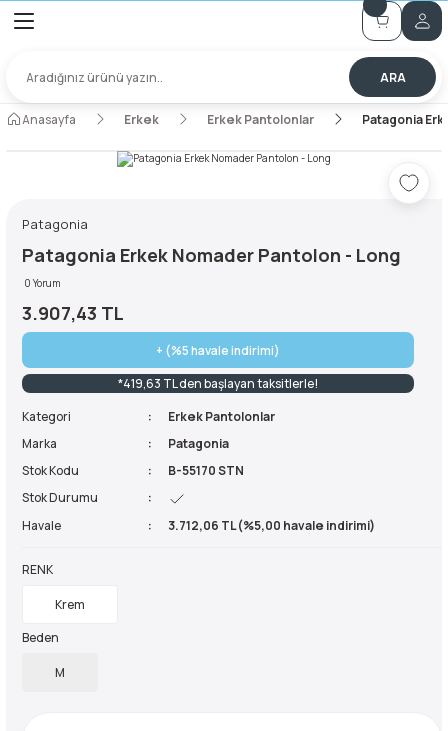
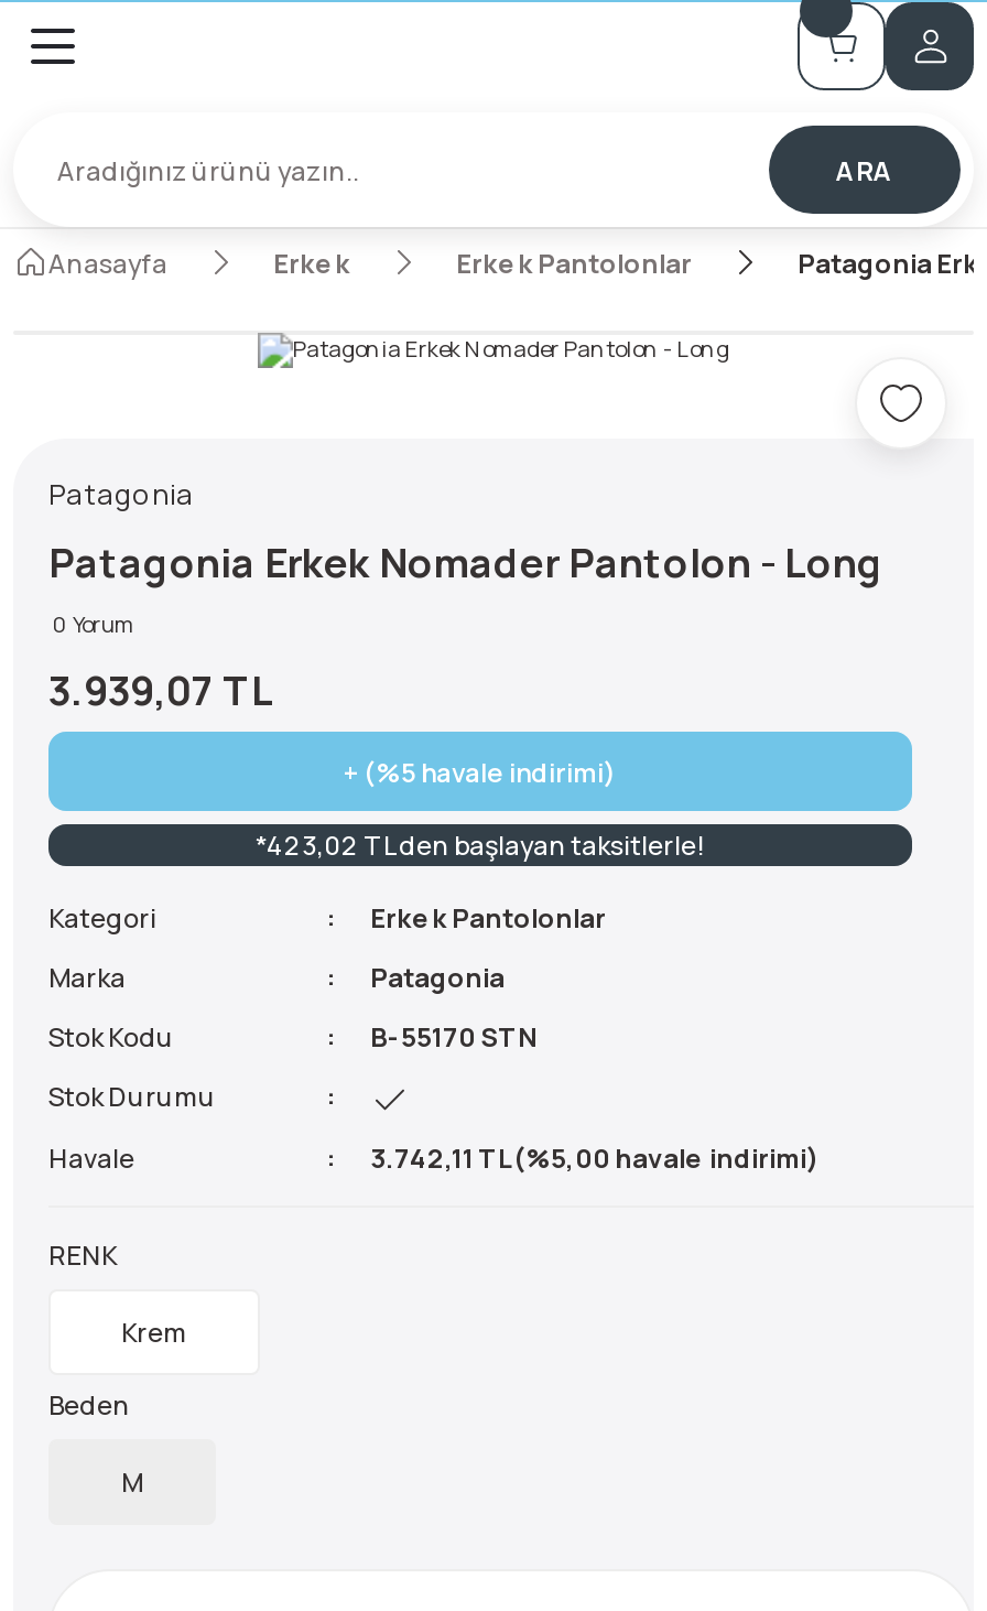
[22,301,124,325] 3.907,43 TL -> [48,663,273,716] 3.939,07 TL
[118,375,318,392] *419,63 TL den başlayan taksitlerle! -> [256,826,705,864] *423,02 TL den başlayan taksitlerle!
[168,517,375,534] 3.712,06 TL (%5,00 havale indirimi) -> [370,1139,817,1176] 3.742,11 TL (%5,00 havale indirimi)

